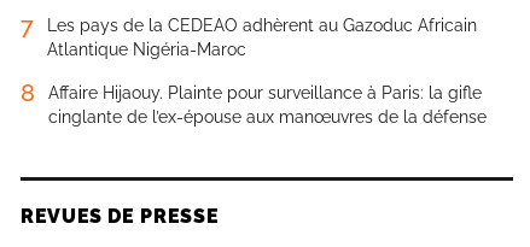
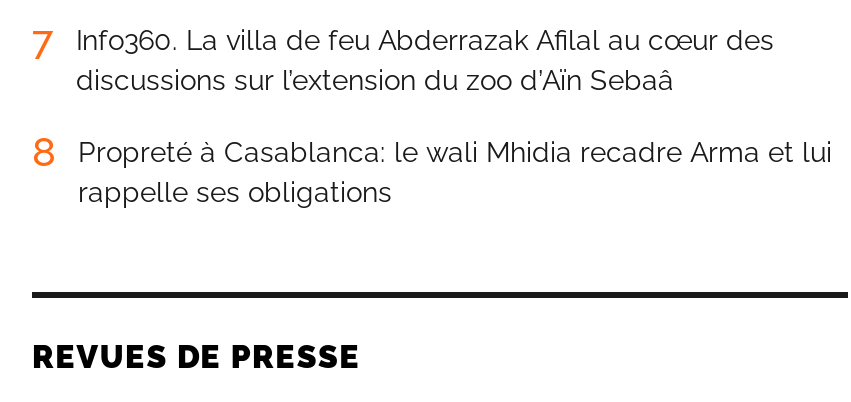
[47,16,477,59] Les pays de la CEDEAO adhèrent au Gazoduc Africain | Atlantique Nigéria-Maroc -> [76,24,774,96] Info360. La villa de feu Abderrazak Afilal au cœur des | discussions sur l’extension du zoo d’Aïn Sebaâ
[48,83,487,127] Affaire Hijaouy. Plainte pour surveillance à Paris: la gifle | cinglante de l’ex-épouse aux manœuvres de la défense -> [78,136,832,208] Propreté à Casablanca: le wali Mhidia recadre Arma et lui | rappelle ses obligations

